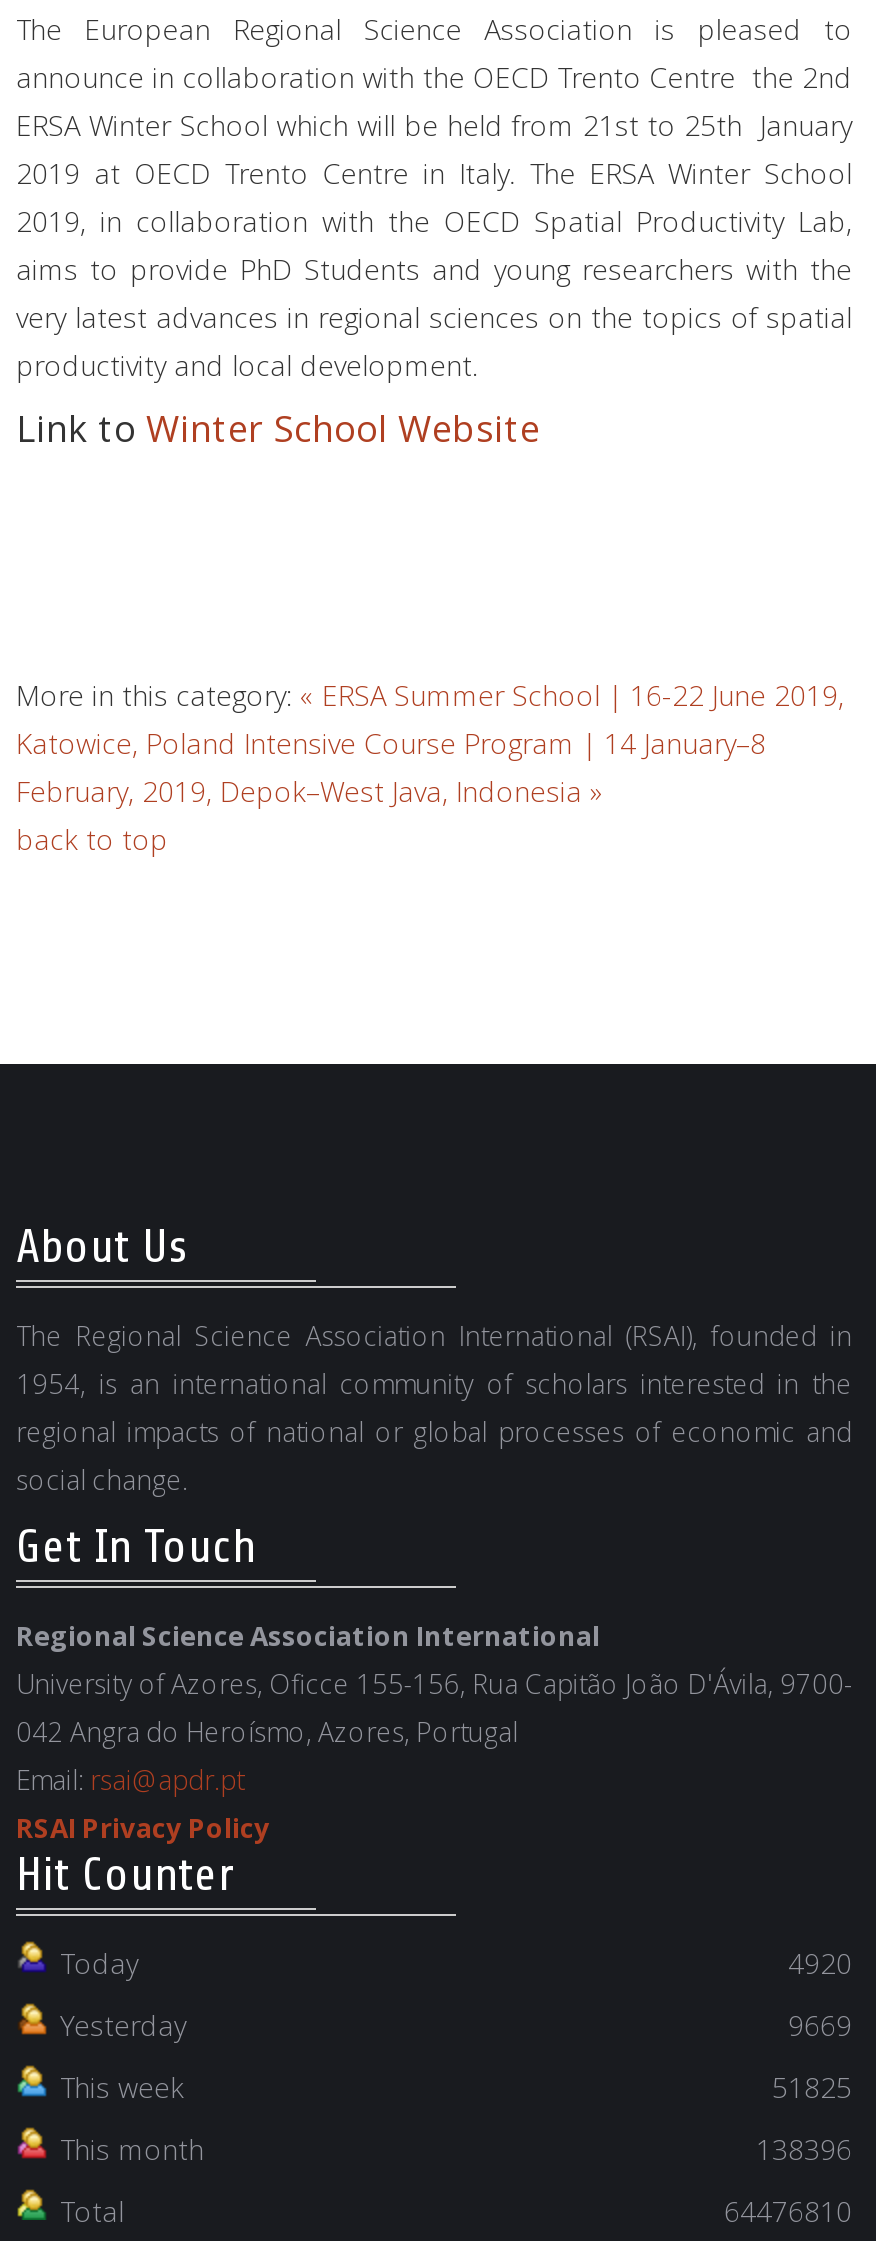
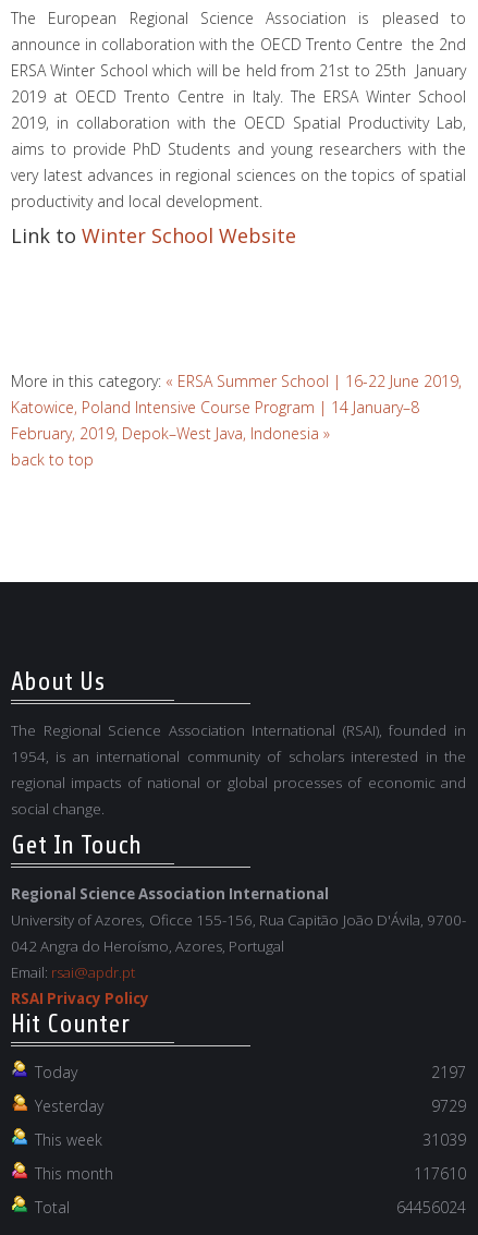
[788,1944,852,1982] 4920 -> [431,1062,466,1083] 2197
[788,2006,852,2044] 9669 -> [431,1096,466,1116] 9729
[772,2068,852,2106] 51825 -> [422,1129,466,1150] 31039
[756,2130,852,2168] 138396 -> [414,1163,466,1184] 117610
[724,2192,852,2230] 64476810 -> [396,1197,466,1218] 64456024

